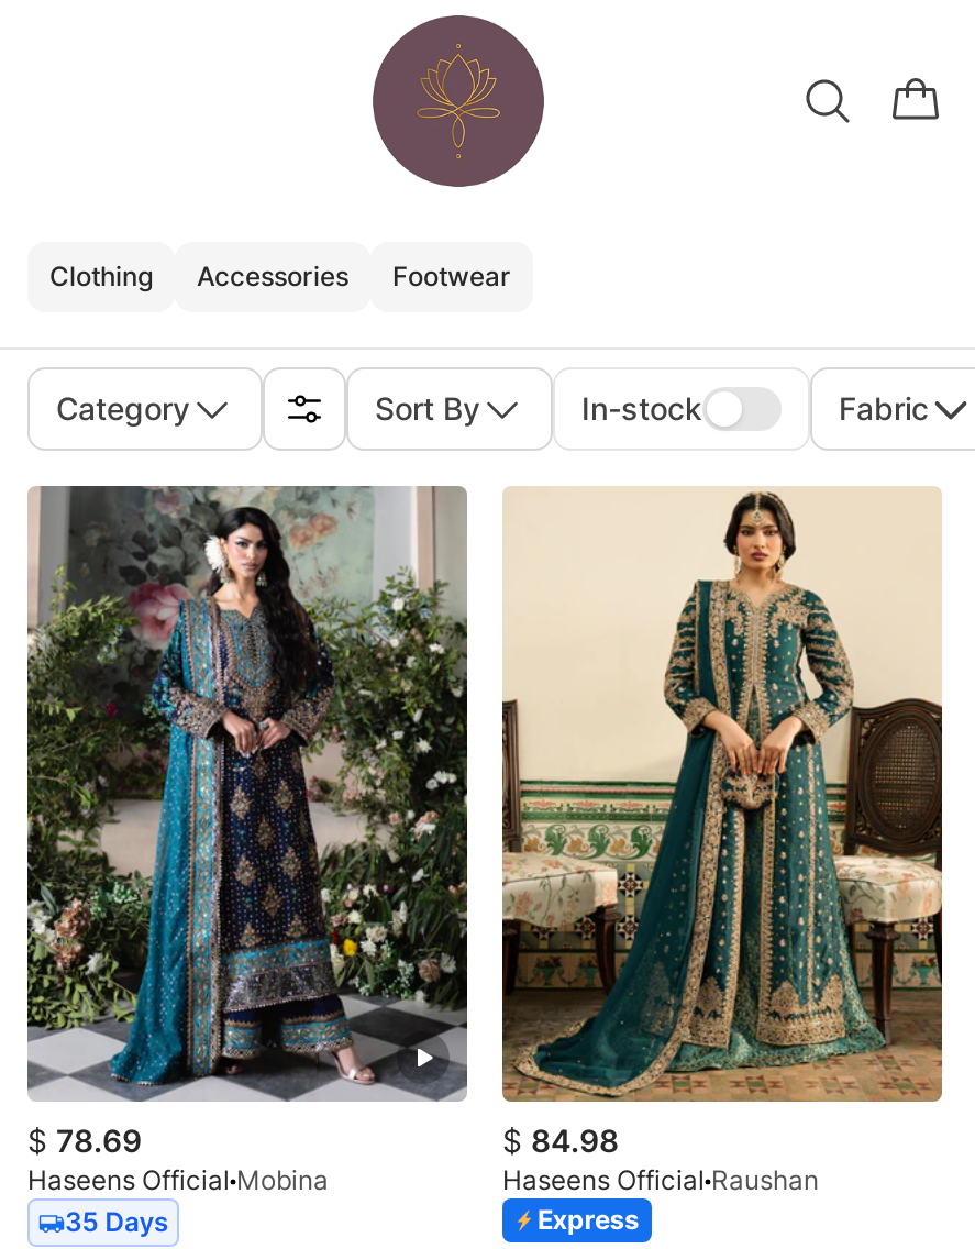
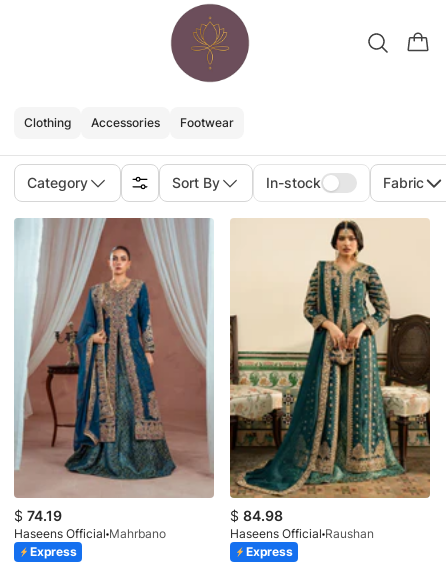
[25,484,469,1238] [image] | $ 78.69 | Haseens Official Mobina | 35 Days -> [14,218,214,559] [image] | $ 74.19 | Haseens Official Mahrbano | Express

